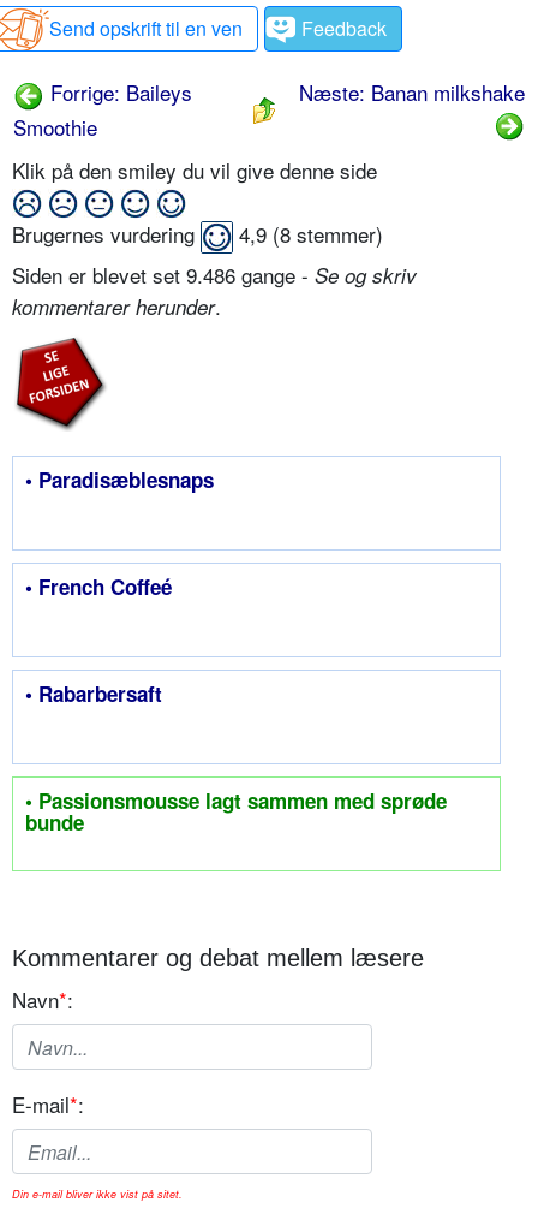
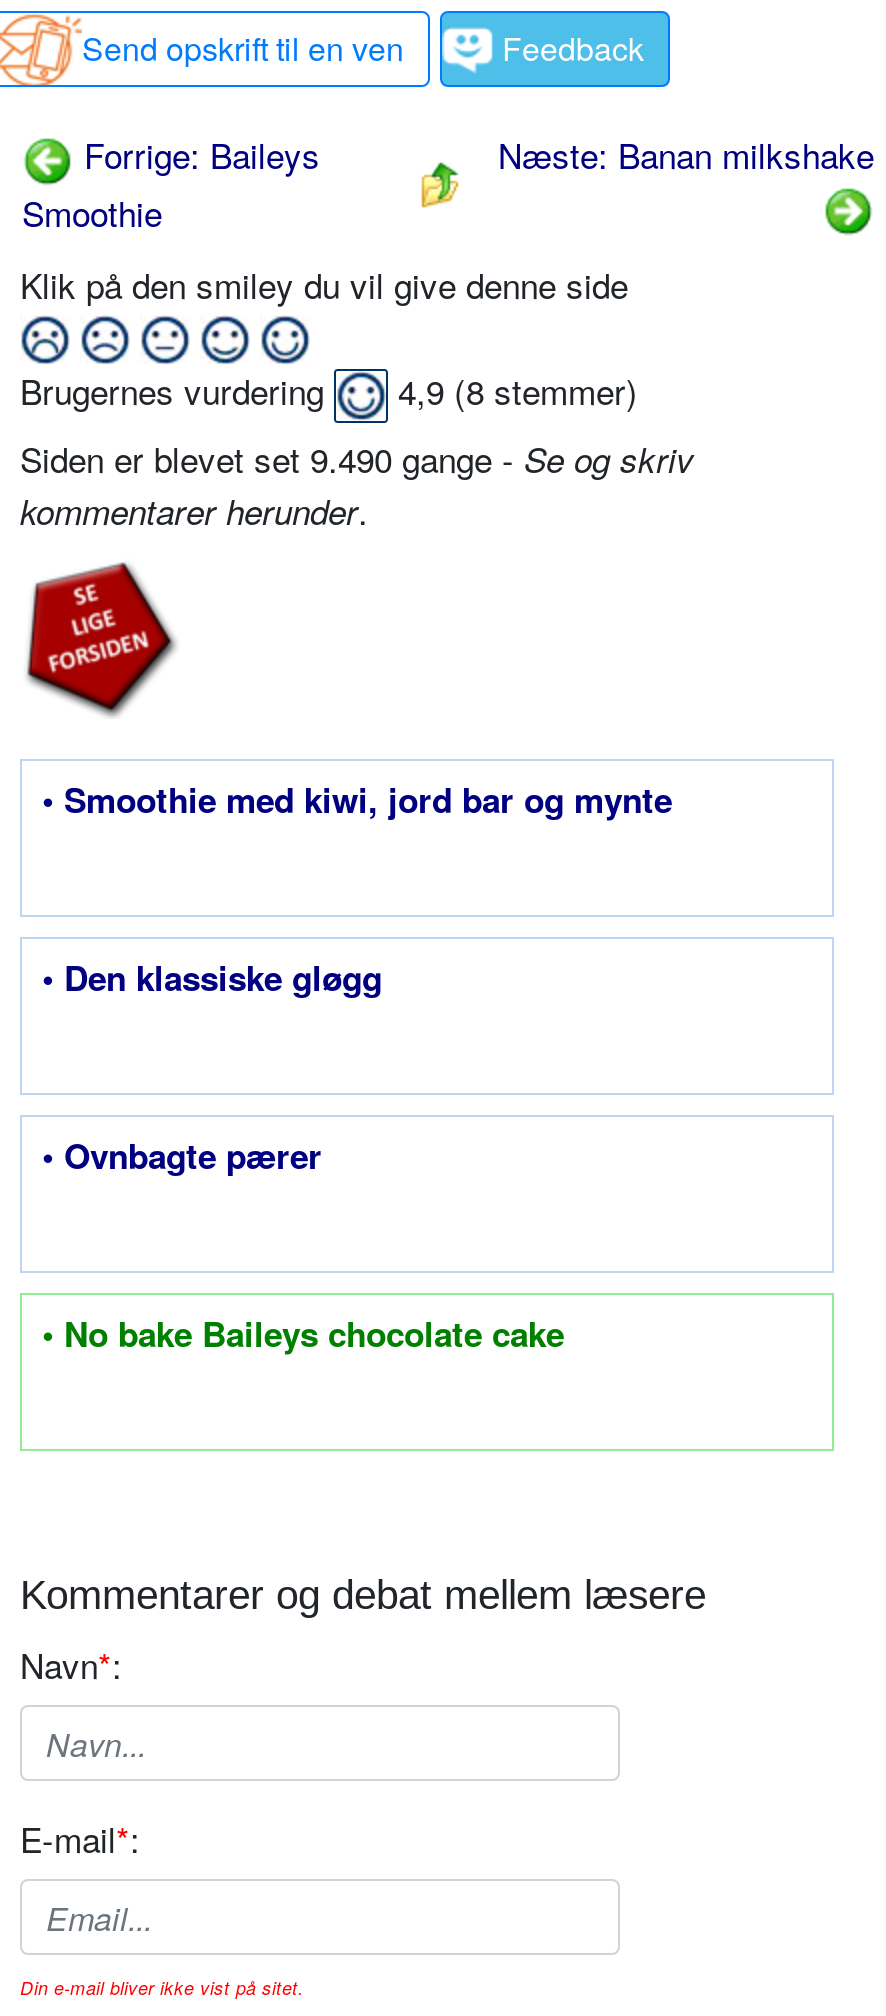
[12,260,417,290] Siden er blevet set 9.486 gange - Se og skriv -> [20,434,694,484] Siden er blevet set 9.490 gange - Se og skriv
[25,466,214,494] • Paradisæblesnaps -> [42,776,672,824] • Smoothie med kiwi, jord bar og mynte
[25,573,172,601] • French Coffeé -> [42,954,382,1002] • Den klassiske gløgg
[25,680,162,708] • Rabarbersaft -> [42,1132,322,1180] • Ovnbagte pærer
[25,787,447,837] • Passionsmousse lagt sammen med sprøde | bunde -> [42,1310,564,1358] • No bake Baileys chocolate cake

